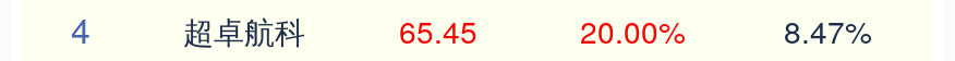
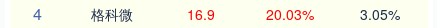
[183,10,871,53] 超卓航科 | 65.45 | 20.00% | 8.47% -> [91,4,399,24] 格科微 | 16.9 | 20.03% | 3.05%

